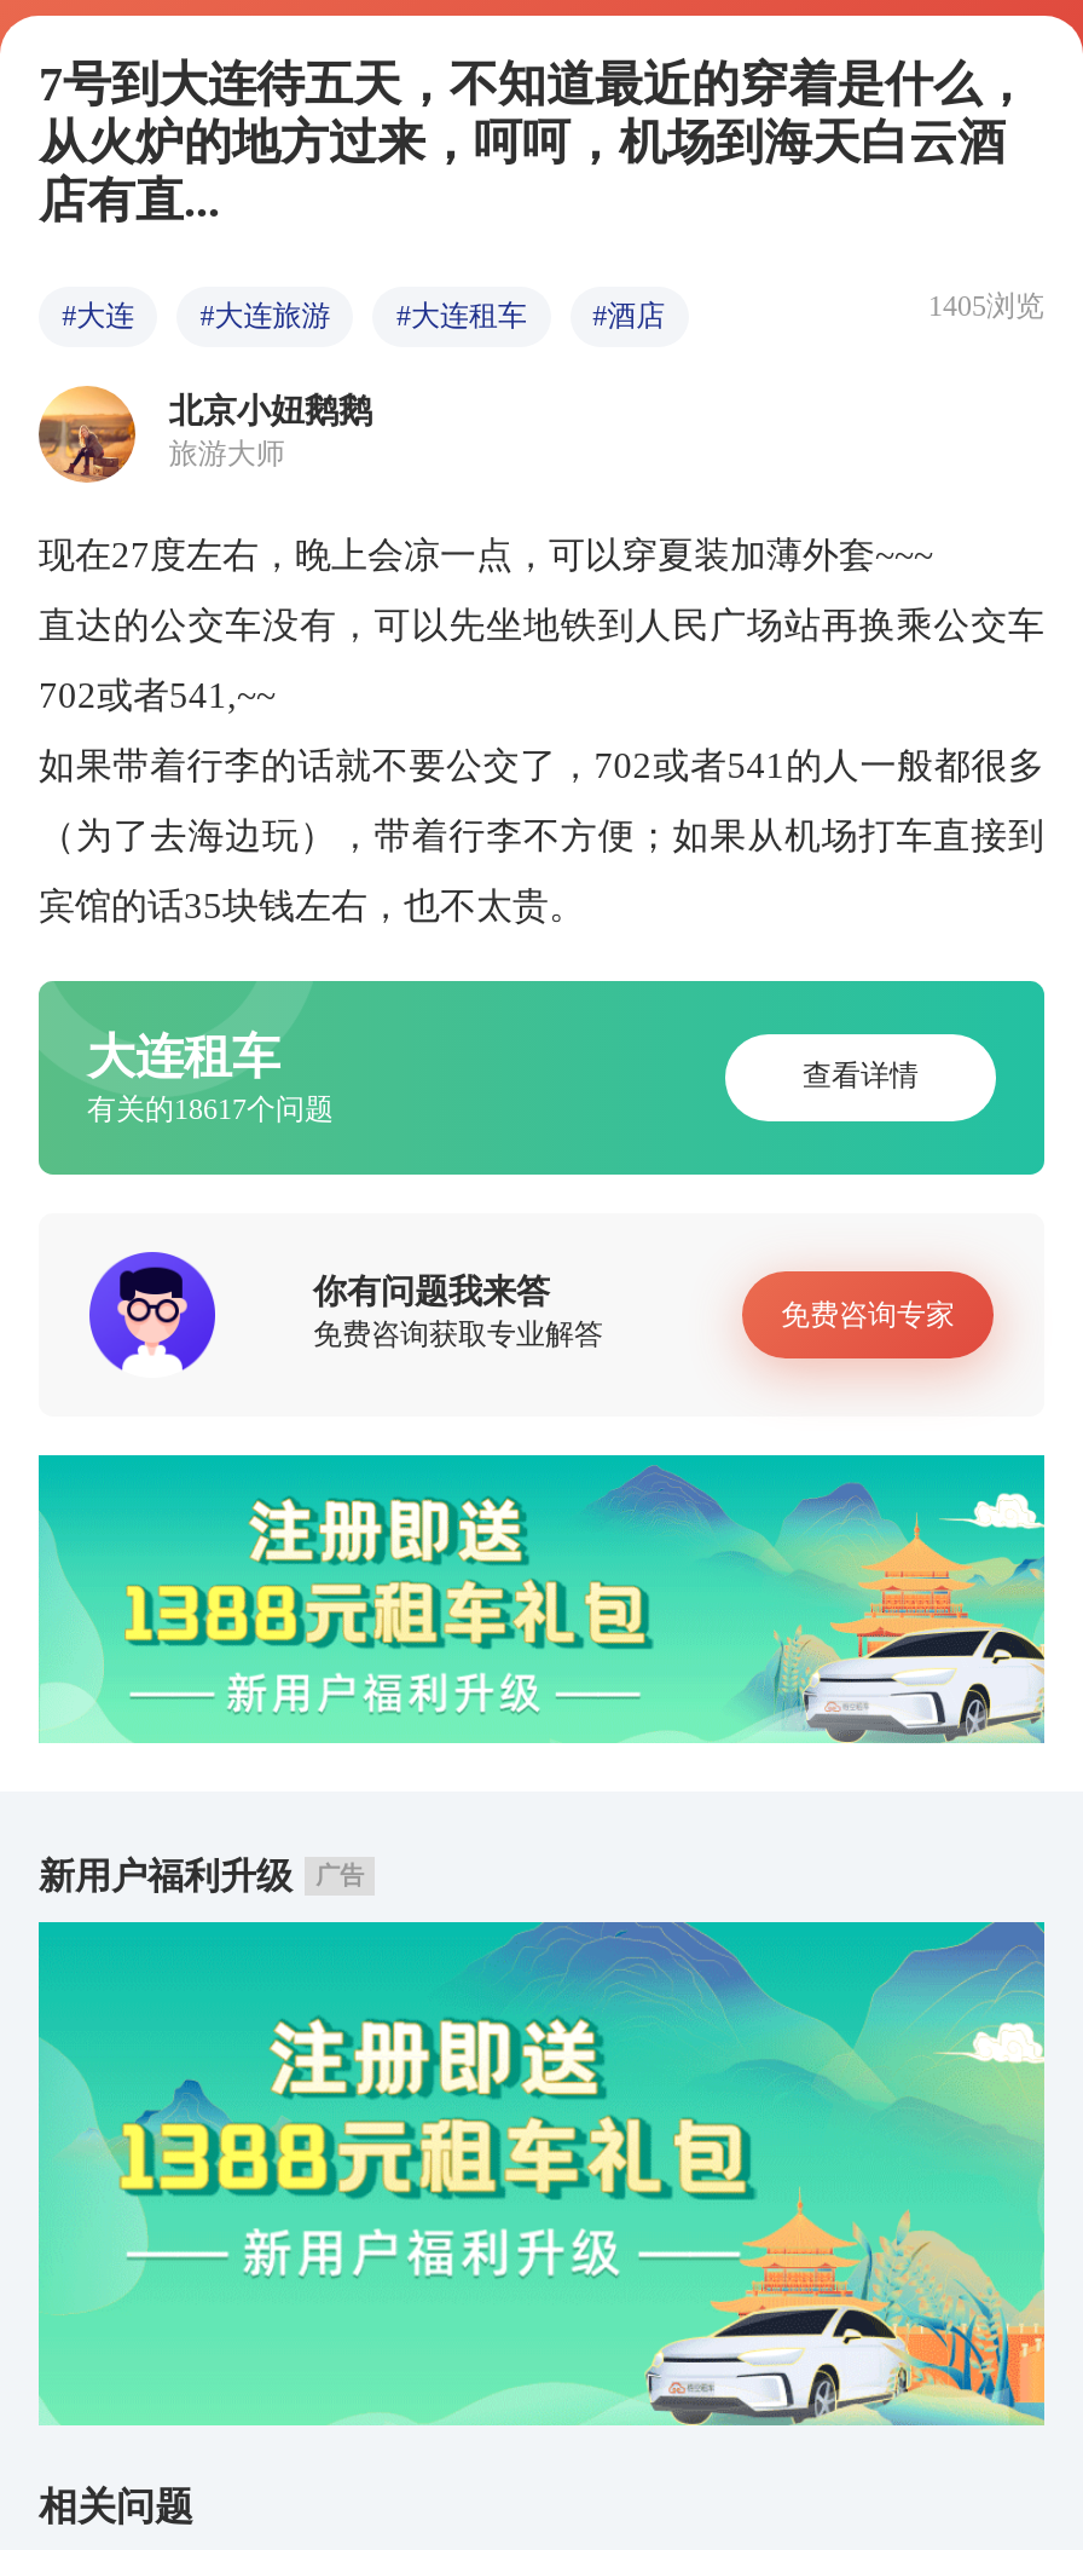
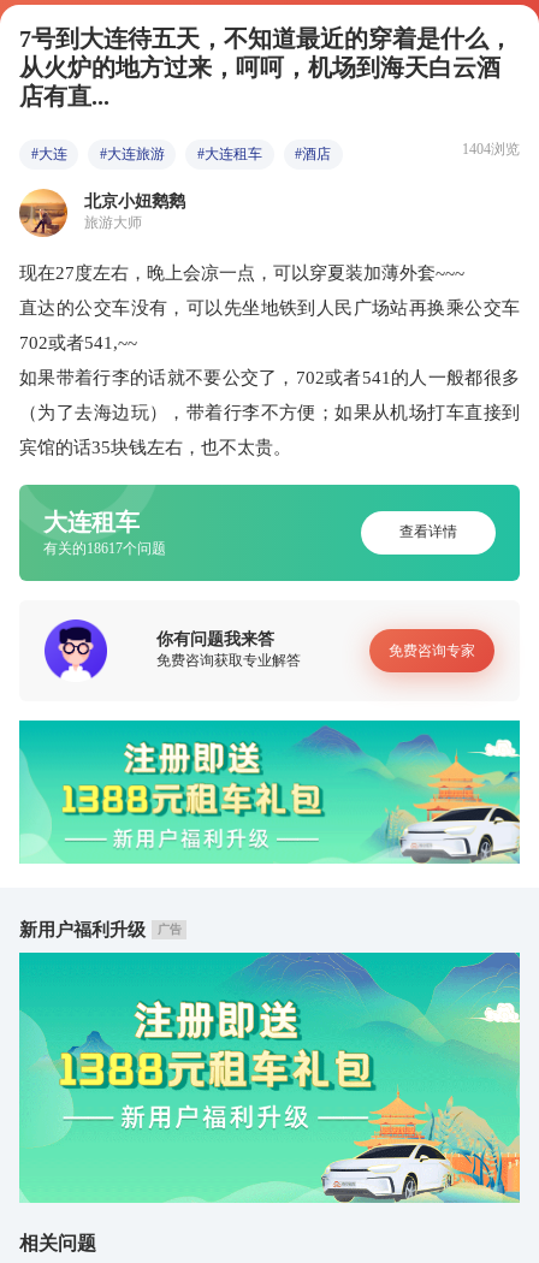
[928,290,1044,324] 1405浏览 -> [462,141,520,158] 1404浏览

